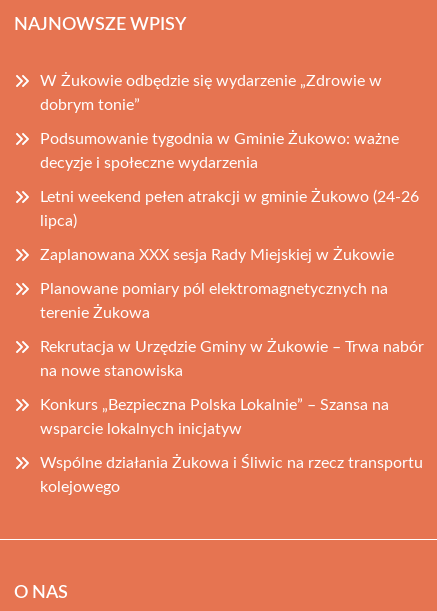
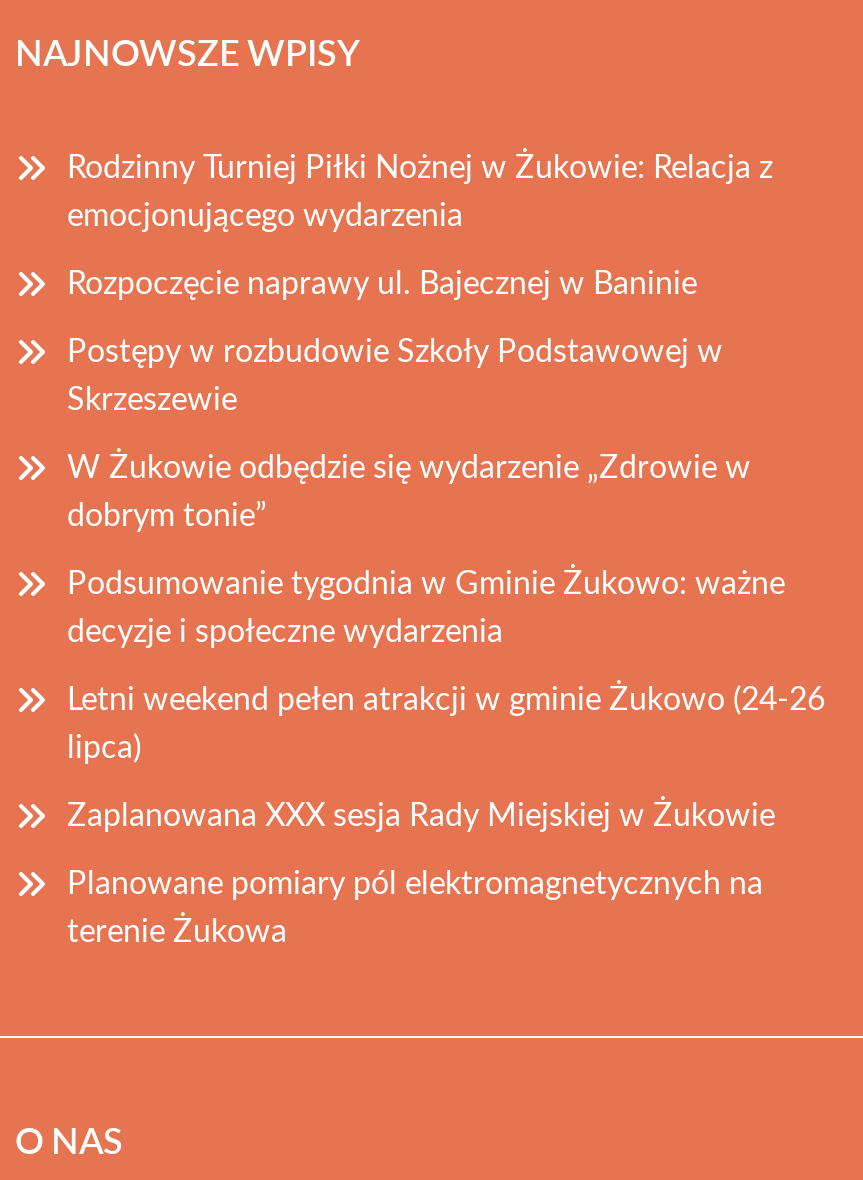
none -> [67,152,773,416] Rodzinny Turniej Piłki Nożnej w Żukowie: Relacja z | emocjonującego wydarzenia | Rozpoczęcie naprawy ul. Bajecznej w Baninie | Postępy w rozbudowie Szkoły Podstawowej w | Skrzeszewie
moved [40,73,419,321] -> [67,452,825,948]: W Żukowie odbędzie się wydarzenie „Zdrowie w | dobrym tonie” | Podsumowanie tygodnia w Gminie Żukowo: ważne | ... | Planowane pomiary pól elektromagnetycznych na | terenie Żukowa
[40,339,424,495] Rekrutacja w Urzędzie Gminy w Żukowie – Trwa nabór | na nowe stanowiska | Konkurs „Bezpieczna Polska Lokalnie” – Szansa na | wsparcie lokalnych inicjatyw | Wspólne działania Żukowa i Śliwic na rzecz transportu | kolejowego -> none

